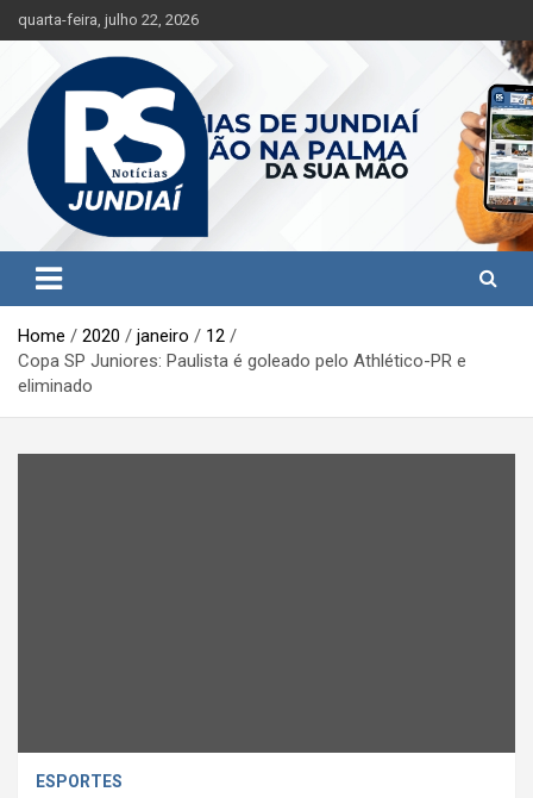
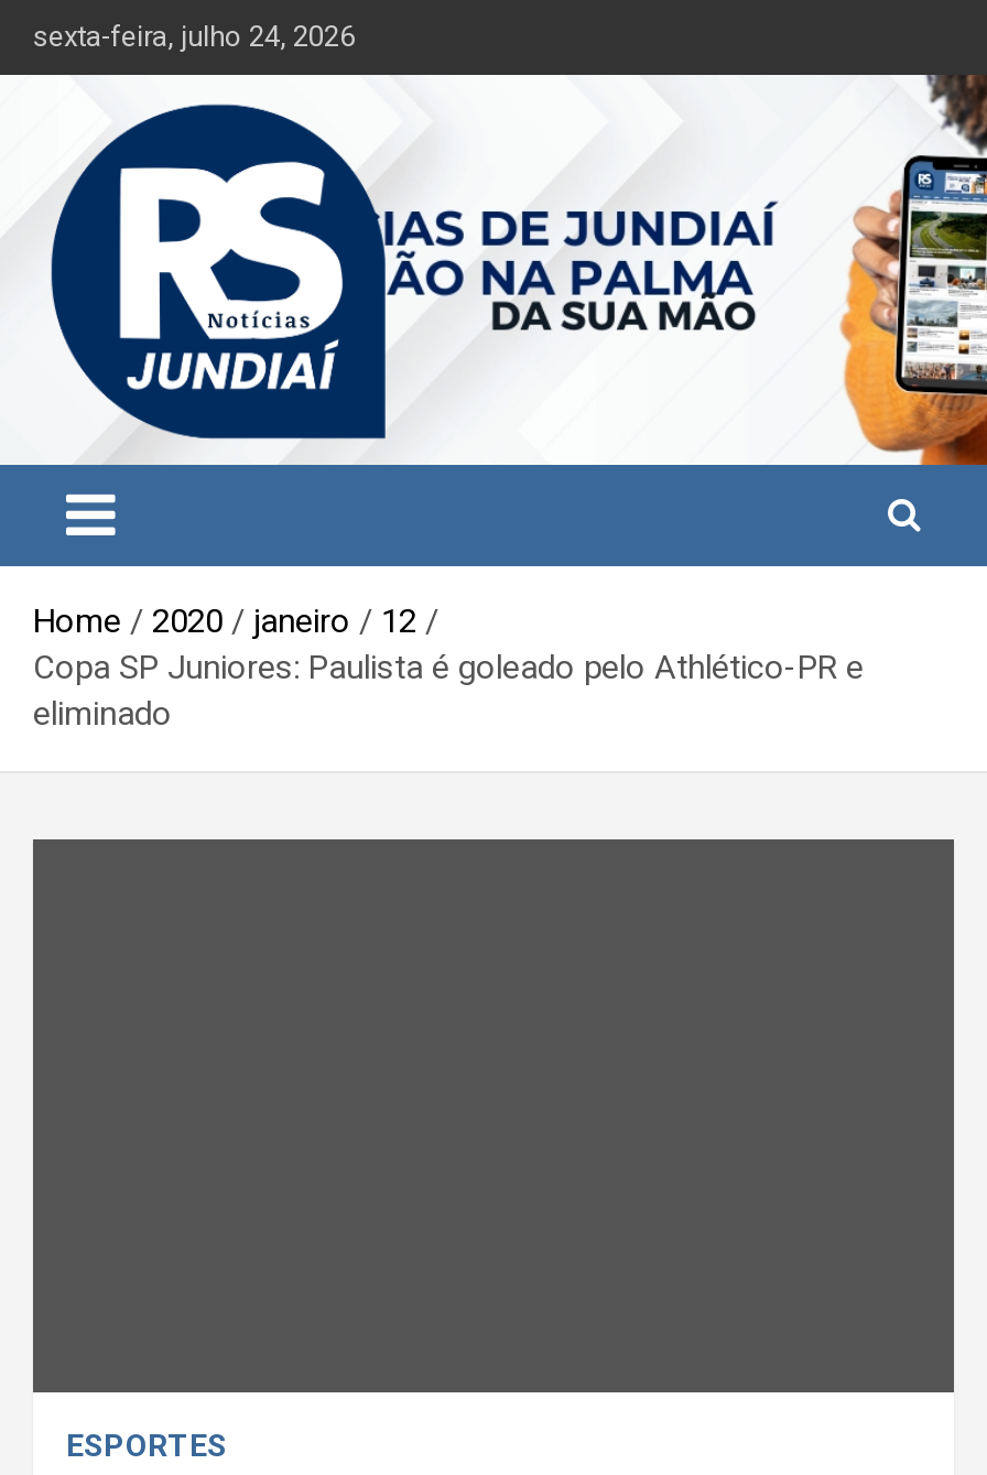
[18,11,199,29] quarta-feira, julho 22, 2026 -> [33,20,355,53] sexta-feira, julho 24, 2026

